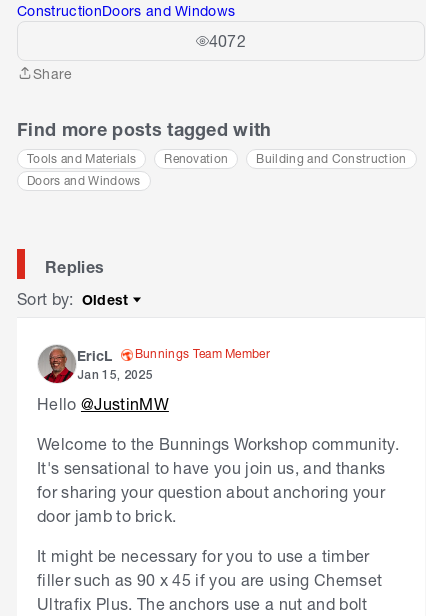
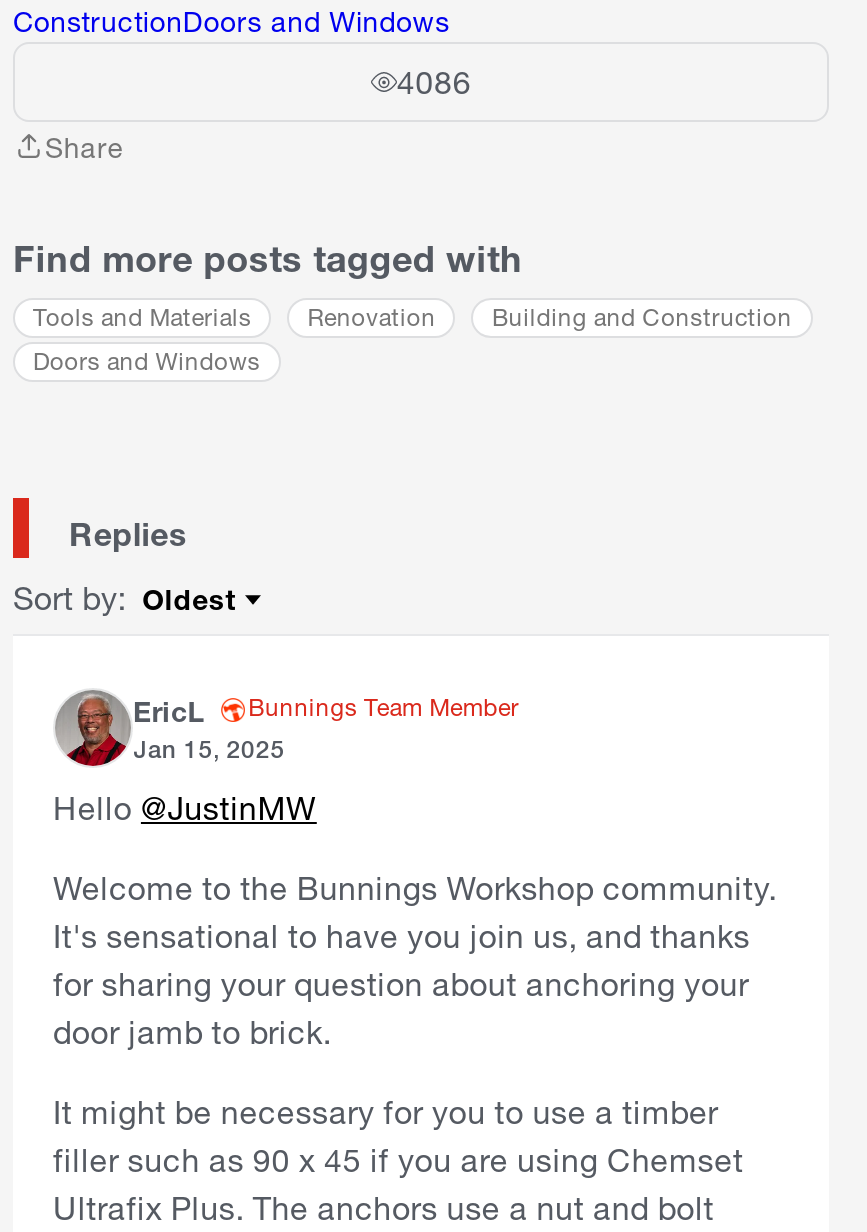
[209,31,246,50] 4072 -> [397,63,471,101] 4086

